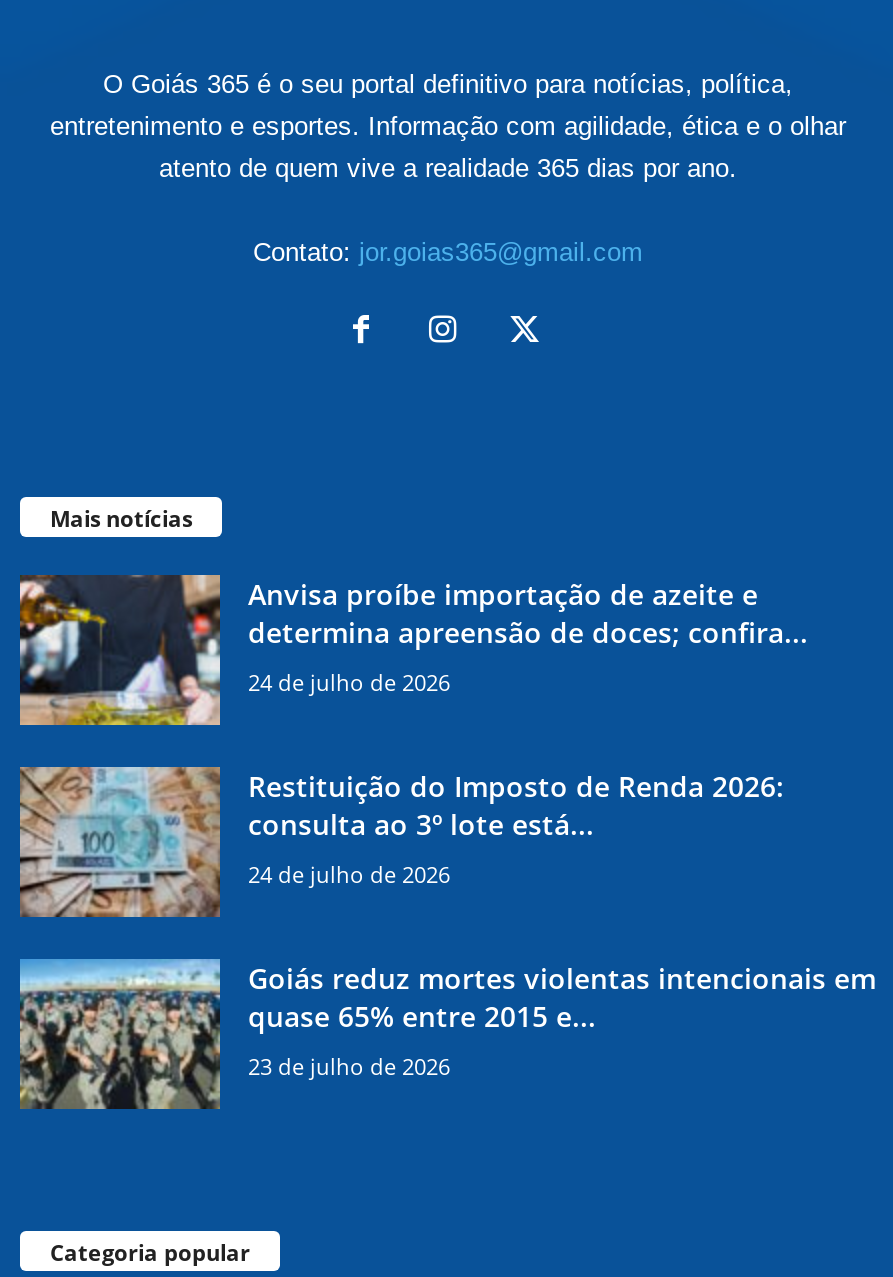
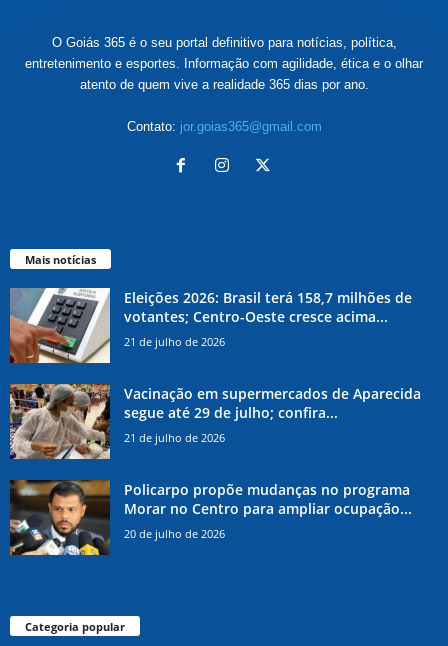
[18,573,808,727] [image] | Anvisa proíbe importação de azeite e | determina apreensão de doces; confira... | 24 de julho de 2026 -> [9,287,412,364] [image] | Eleições 2026: Brasil terá 158,7 milhões de | votantes; Centro-Oeste cresce acima... | 21 de julho de 2026
[18,765,784,919] [image] | Restituição do Imposto de Renda 2026: | consulta ao 3º lote está... | 24 de julho de 2026 -> [10,383,421,460] [image] | Vacinação em supermercados de Aparecida | segue até 29 de julho; confira... | 21 de julho de 2026
[18,957,876,1111] [image] | Goiás reduz mortes violentas intencionais em | quase 65% entre 2015 e... | 23 de julho de 2026 -> [9,479,412,556] [image] | Policarpo propõe mudanças no programa | Morar no Centro para ampliar ocupação... | 20 de julho de 2026

